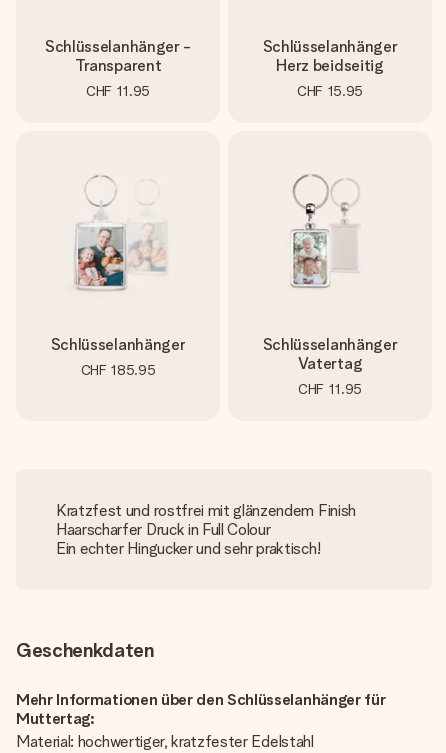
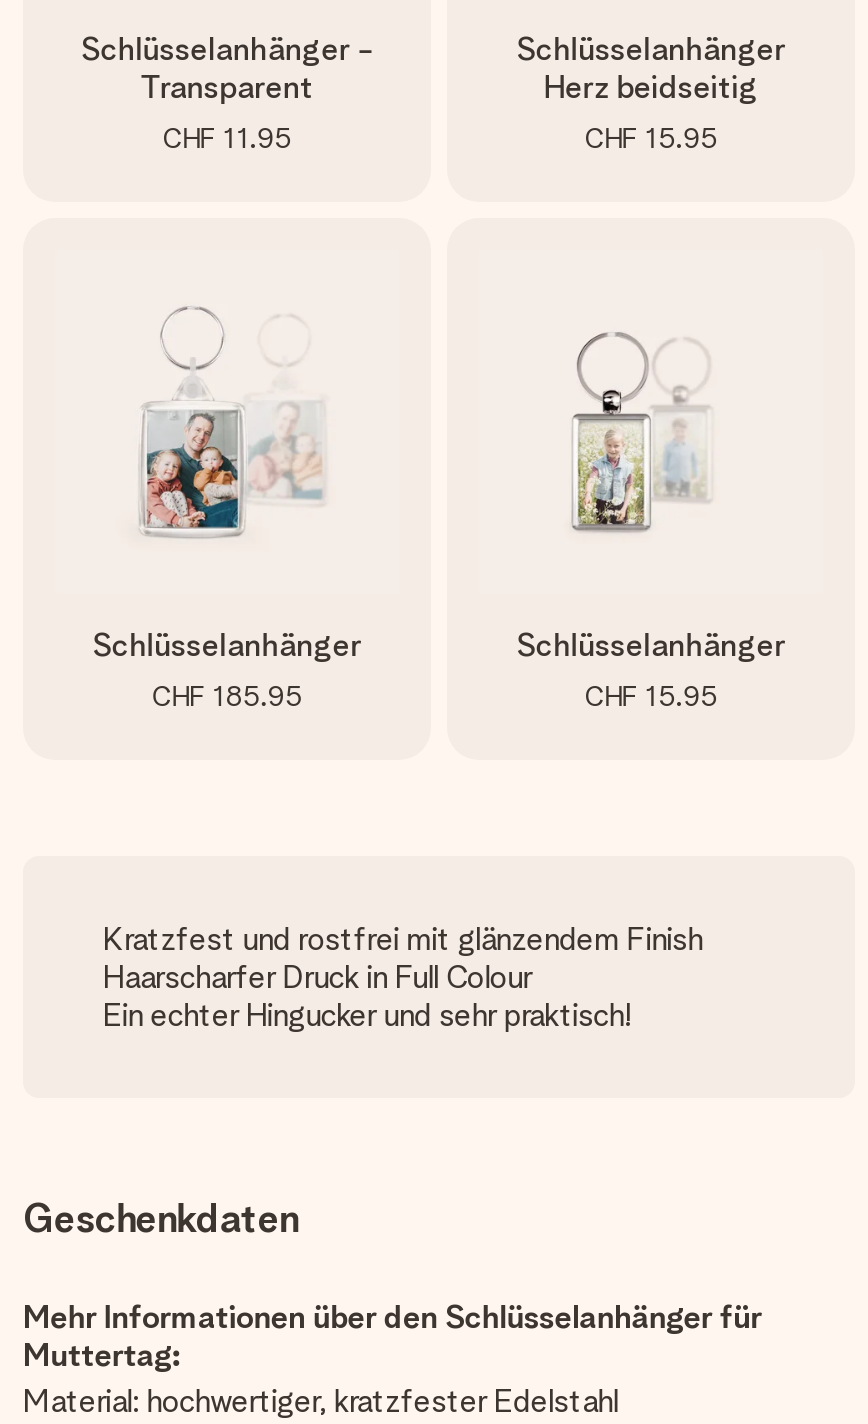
[292,173,360,286] [image] -> [575,306,707,530] [image]
[298,354,362,397] Vatertag | CHF 11.95 -> [585,680,717,712] CHF 15.95

